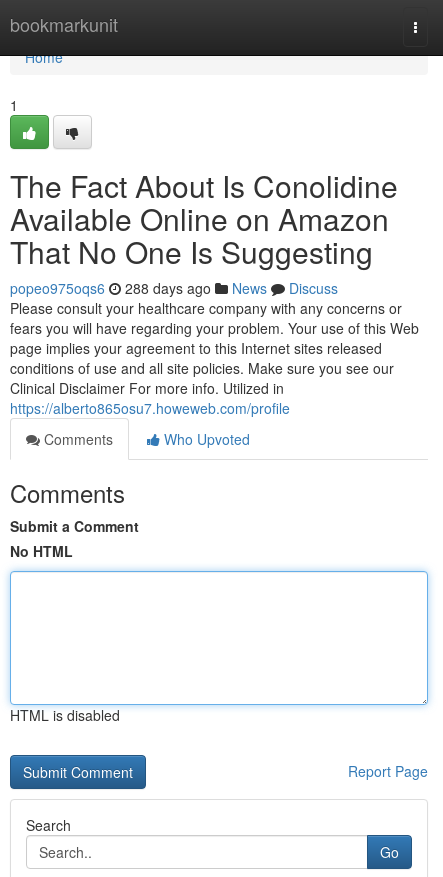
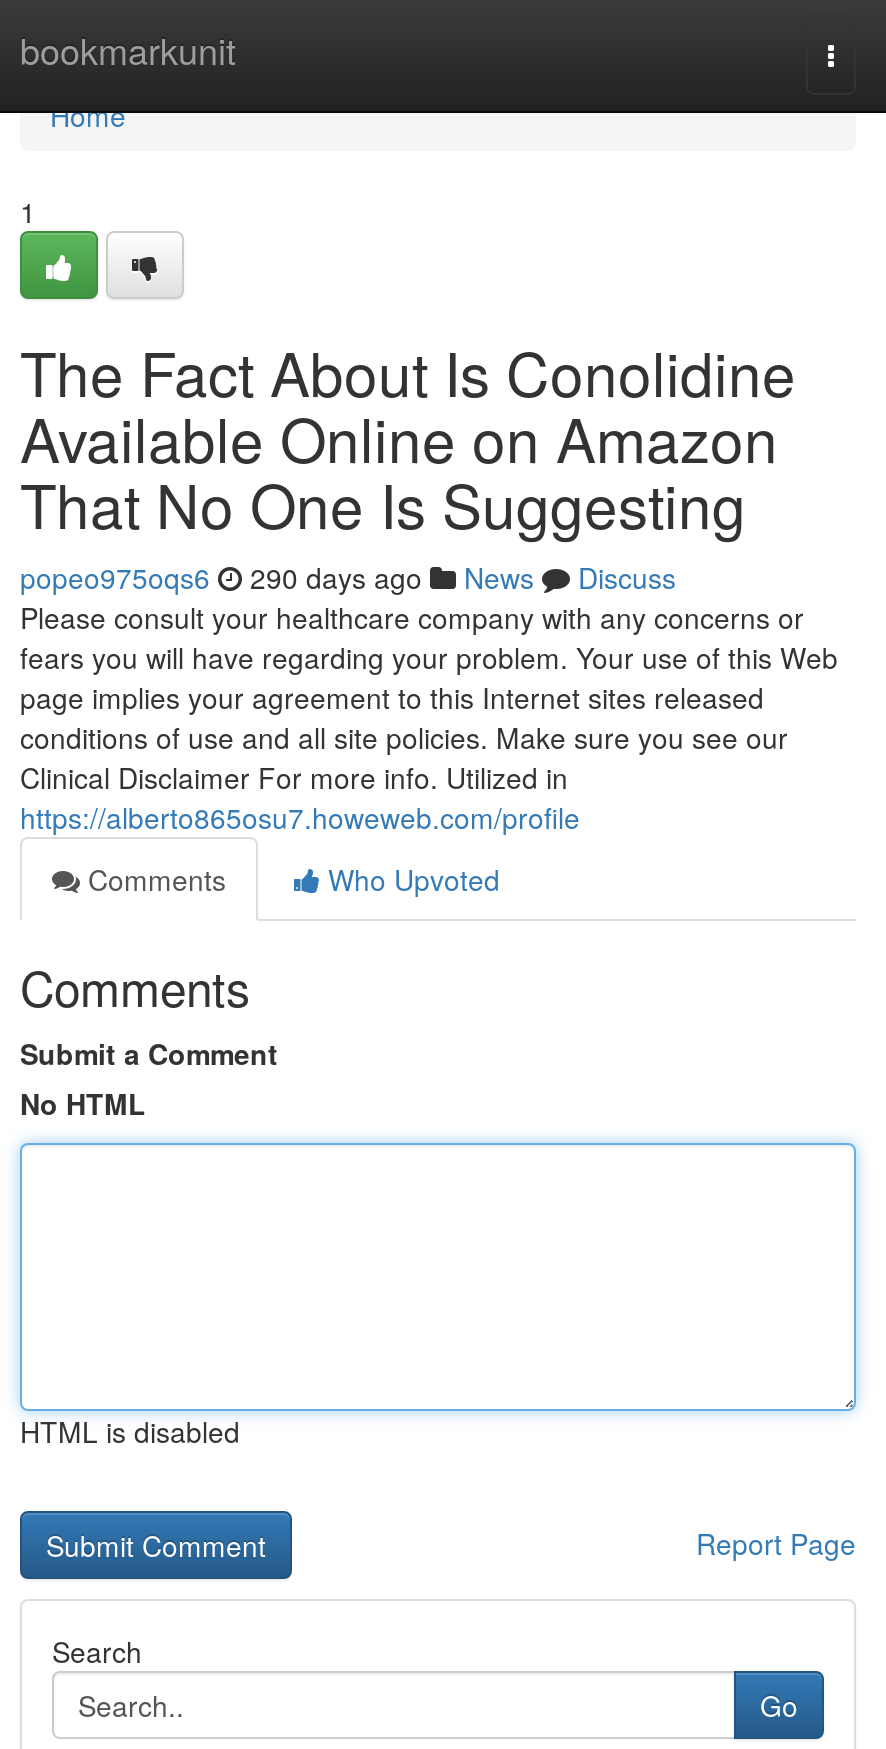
[10,278,338,298] popeo975oqs6 288 days ago News Discuss -> [20,557,676,597] popeo975oqs6 290 days ago News Discuss

